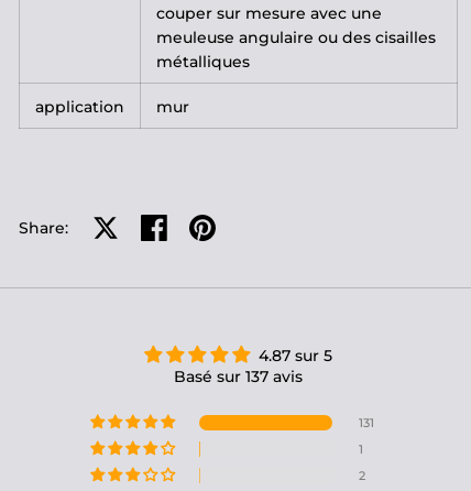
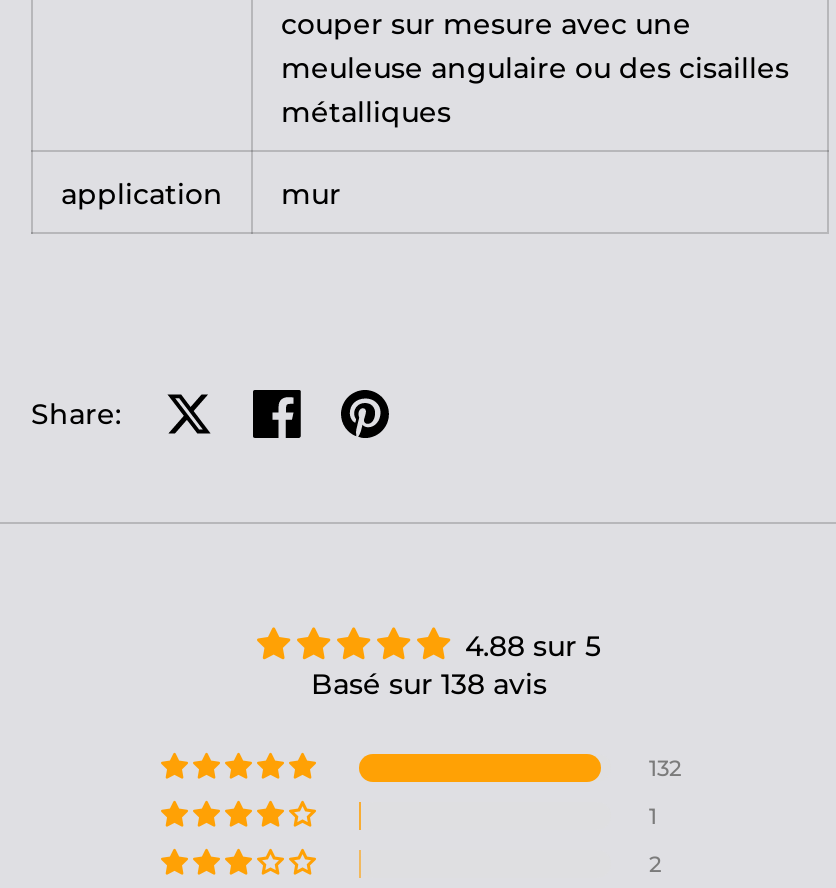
[258,345,332,365] 4.87 sur 5 -> [465,627,601,663] 4.88 sur 5
[173,366,302,386] Basé sur 137 avis -> [311,665,547,701] Basé sur 138 avis
[359,414,374,430] 131 -> [649,753,681,781] 132

